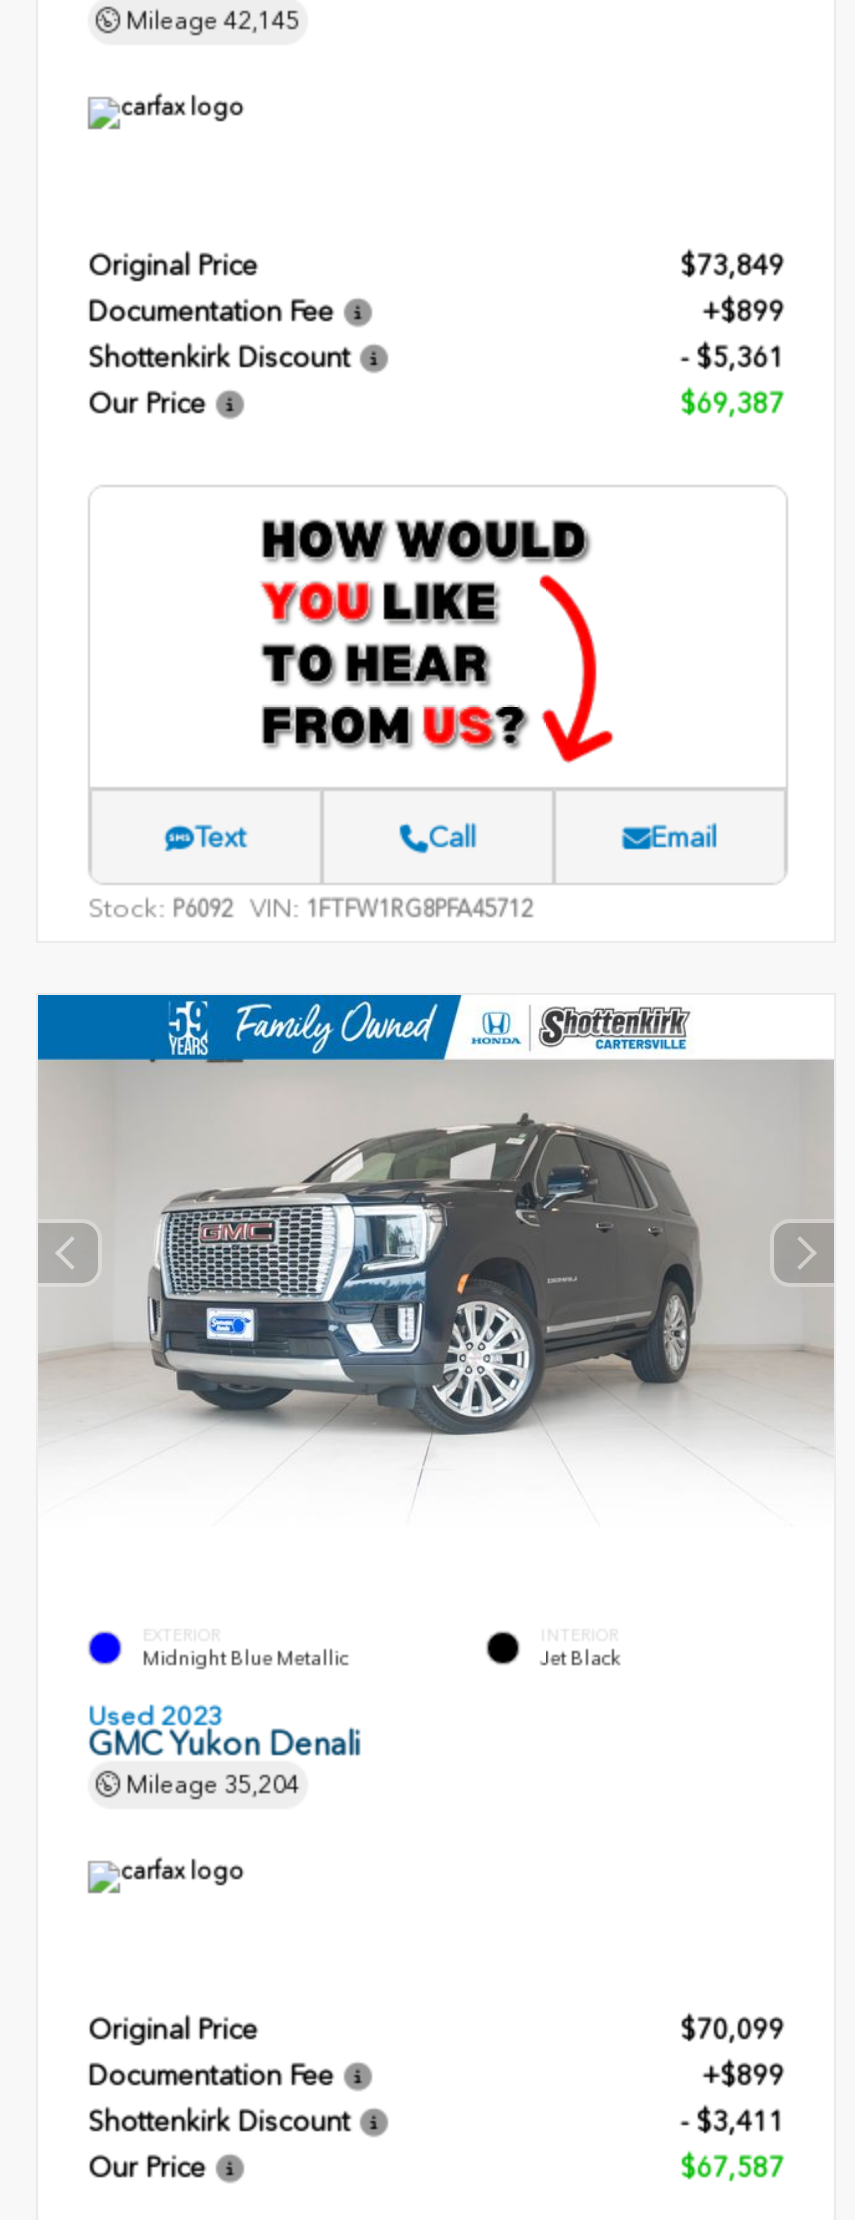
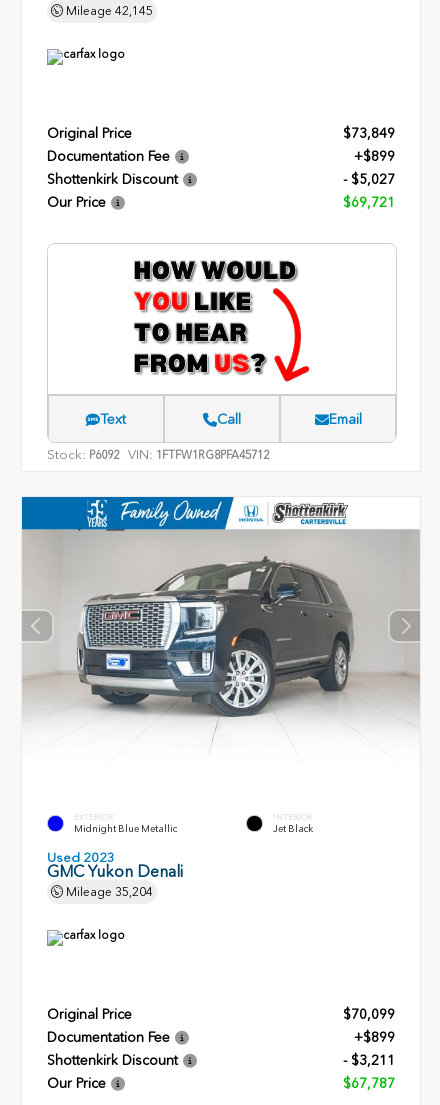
[680,340,784,374] - $5,361 -> [343,170,395,187] - $5,027
[680,386,784,420] $69,387 -> [343,193,395,210] $69,721
[680,2103,784,2137] - $3,411 -> [343,1051,395,1068] - $3,211
[680,2149,784,2183] $67,587 -> [343,1074,395,1091] $67,787

